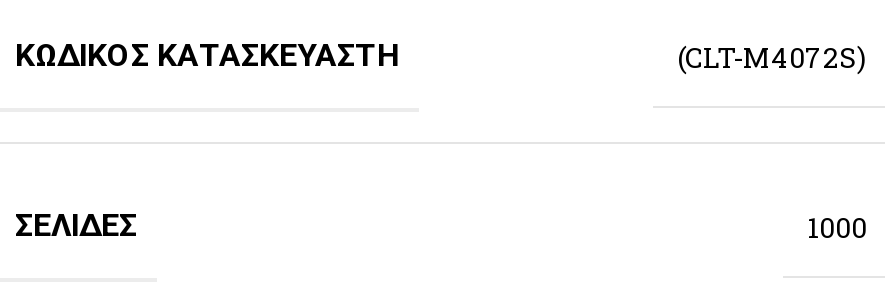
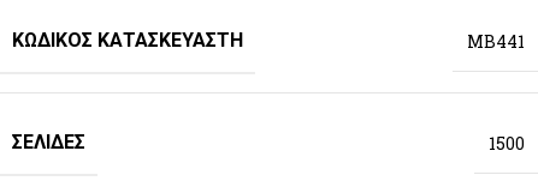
[677,38,867,76] (CLT-M4072S) -> [467,30,525,53] MB441
[807,208,867,246] 1000 -> [489,132,525,155] 1500

